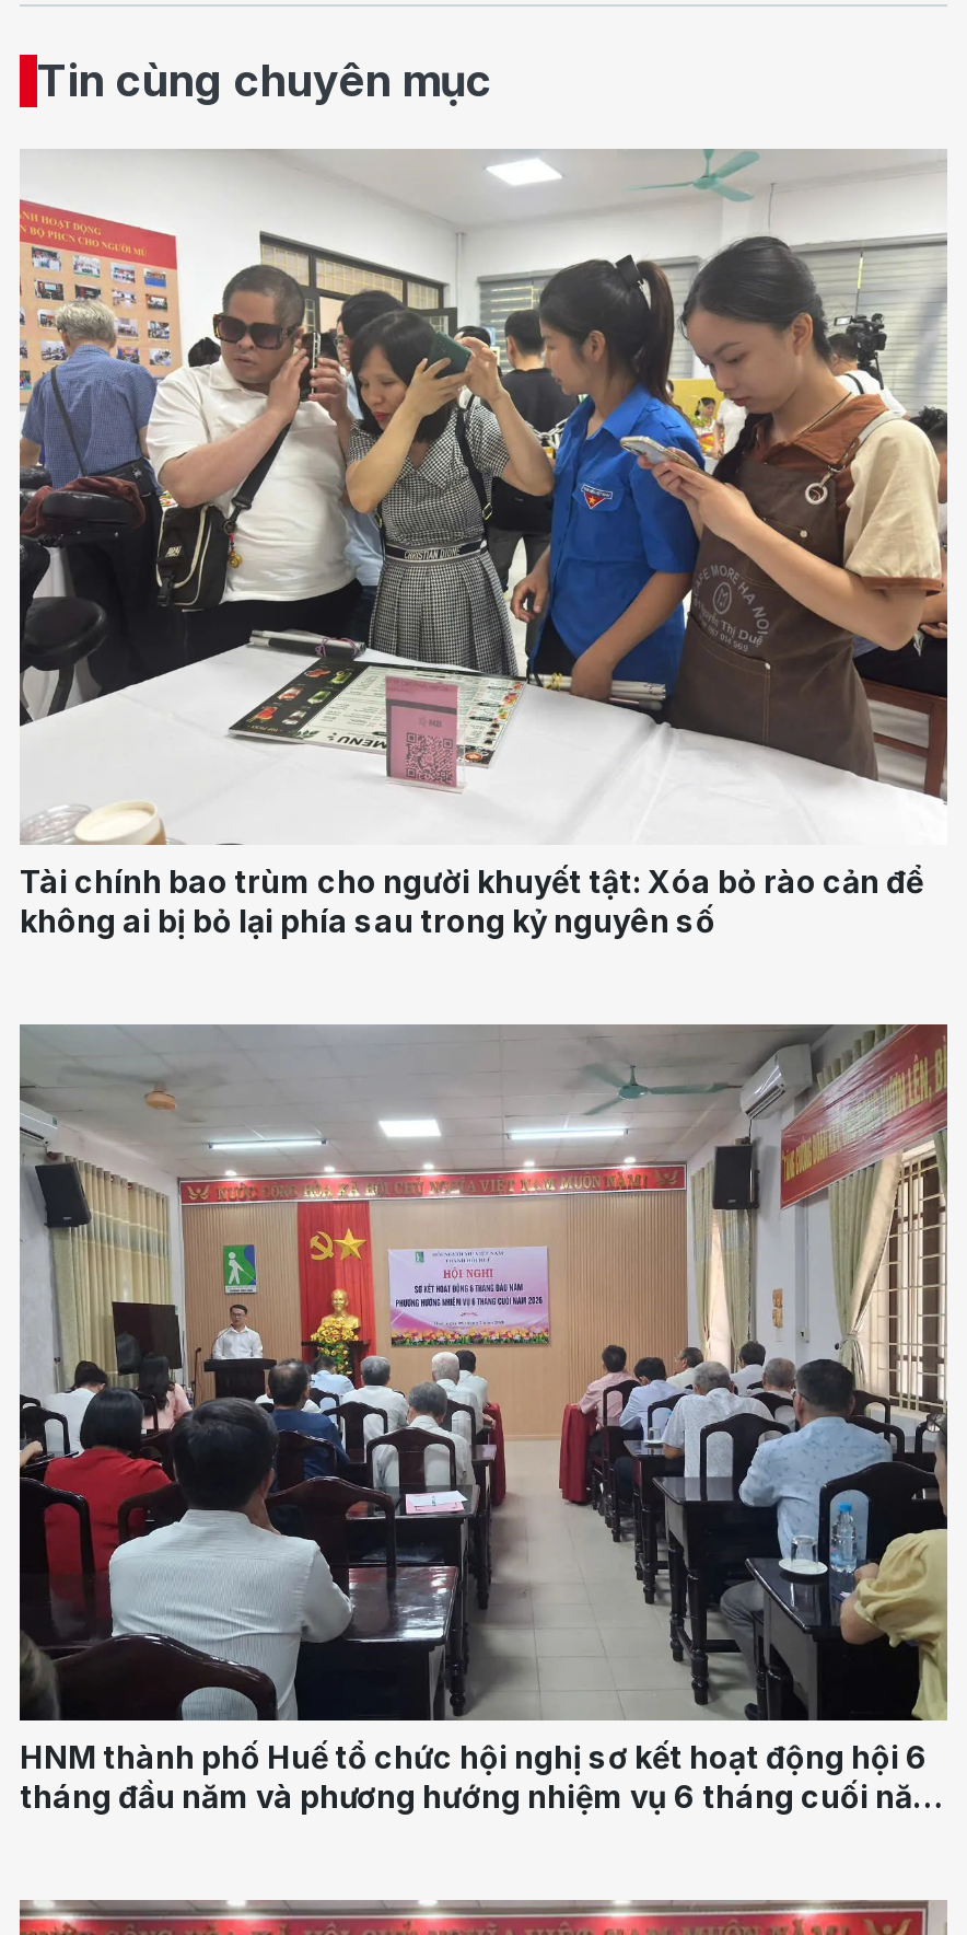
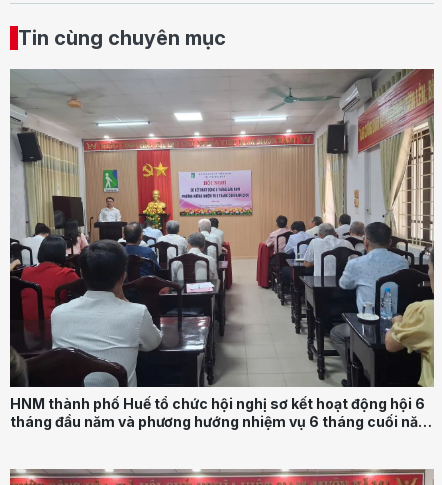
[18,149,949,939] [image] | Tài chính bao trùm cho người khuyết tật: Xóa bỏ rào cản để | không ai bị bỏ lại phía sau trong kỷ nguyên số -> none

